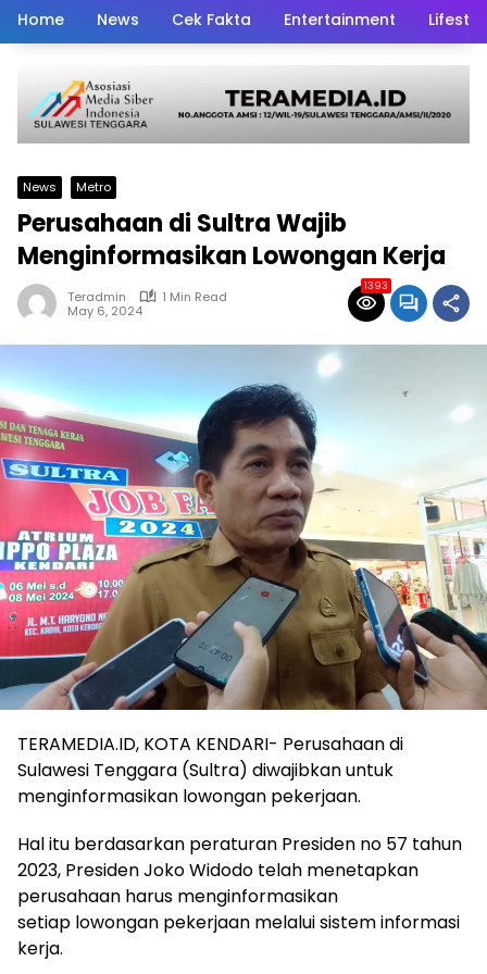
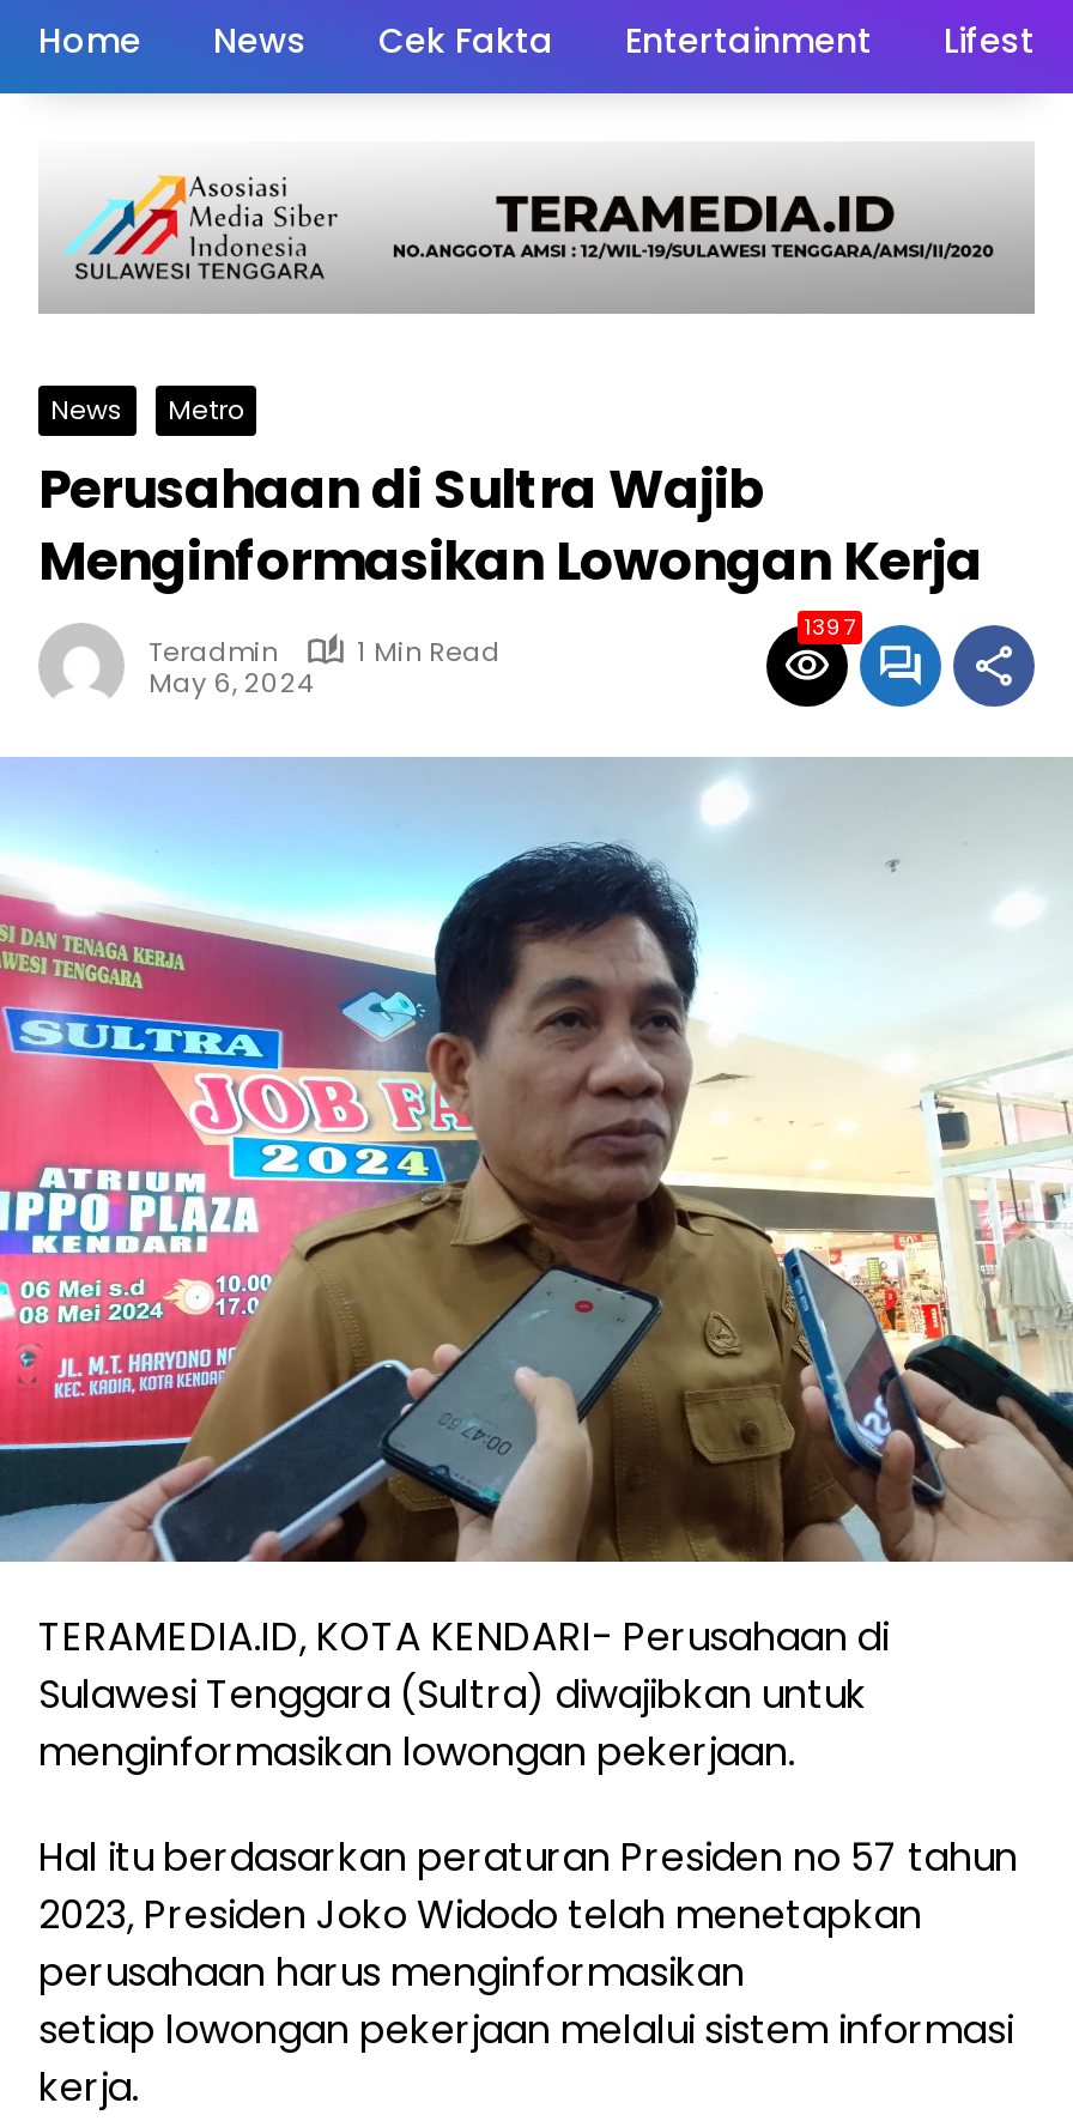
[364,279,388,292] 1393 -> [805,613,855,642] 1397

